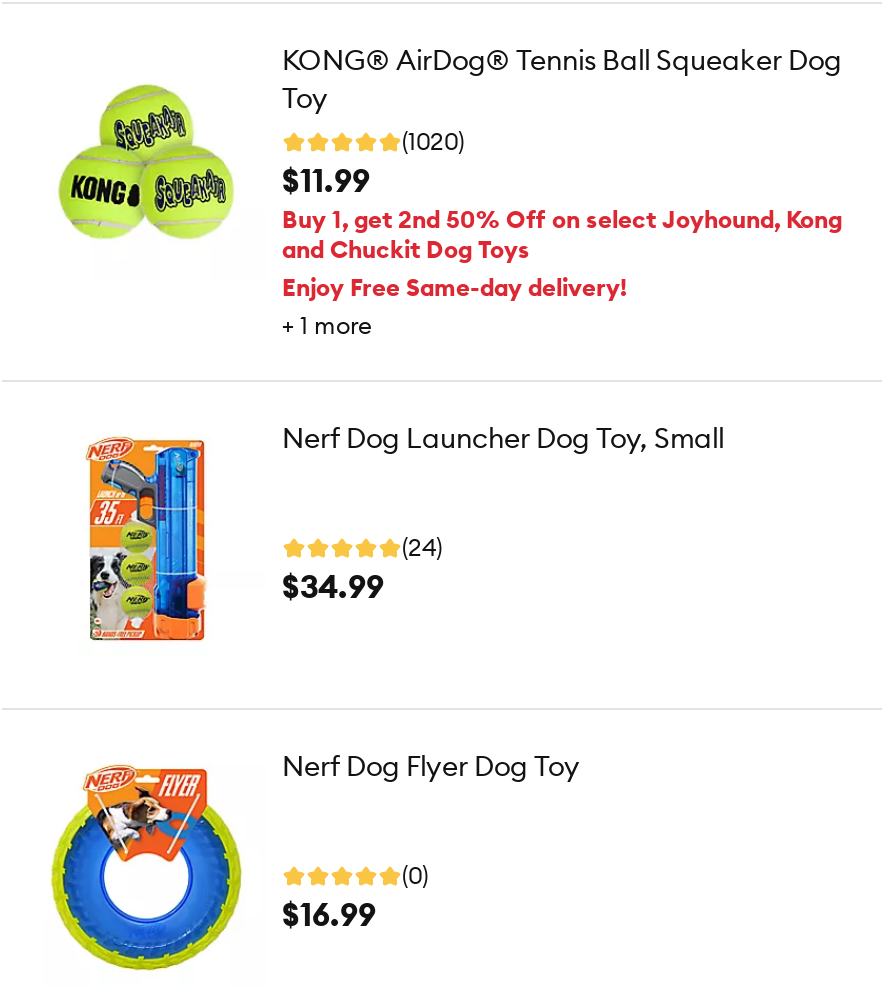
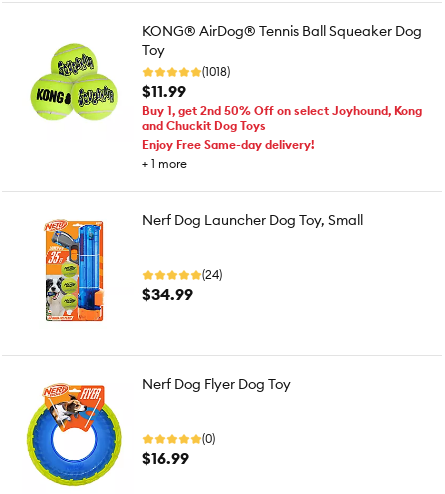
[402,126,464,156] (1020) -> [202,64,230,79] (1018)

